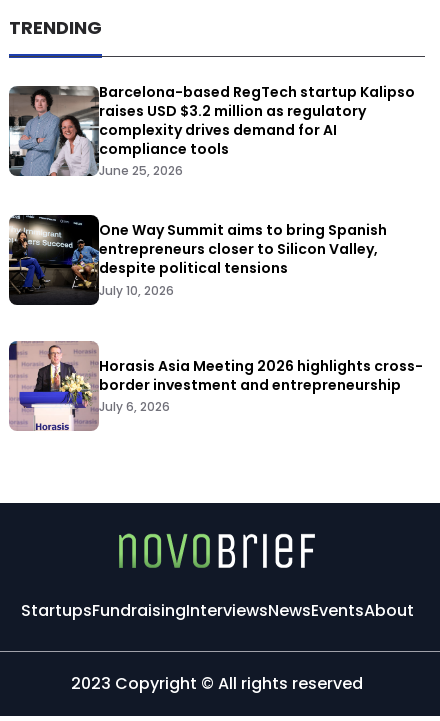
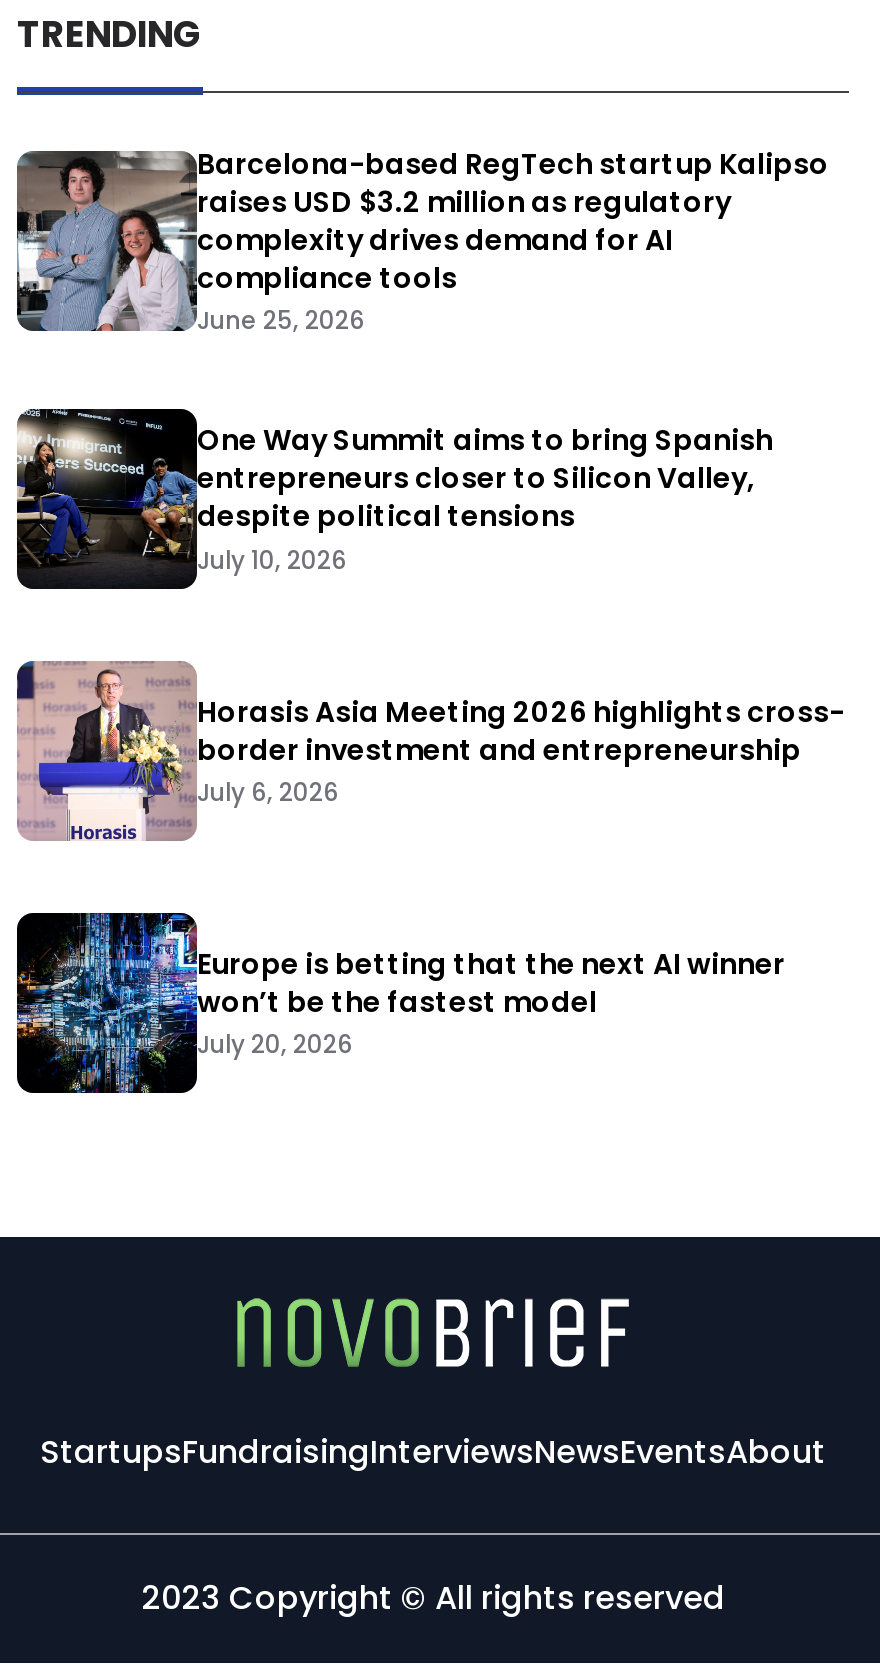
none -> [15,911,785,1095] [image] | Europe is betting that the next AI winner | won’t be the fastest model | July 20, 2026

